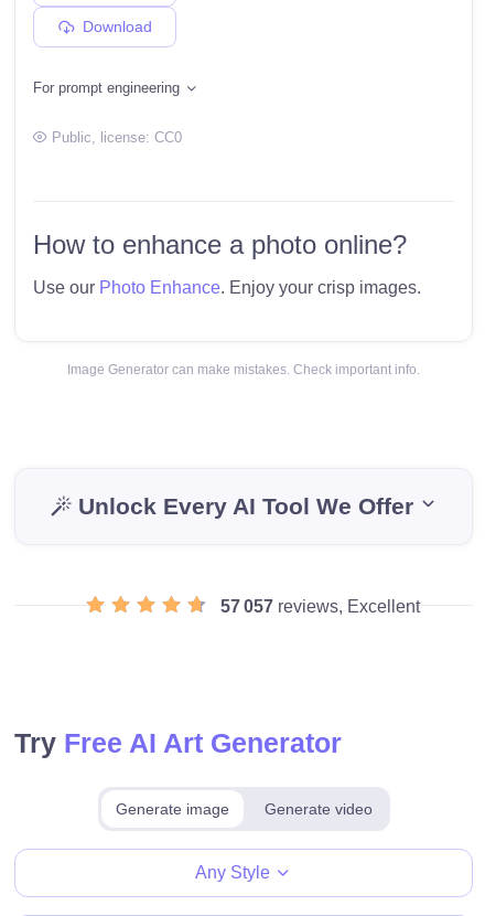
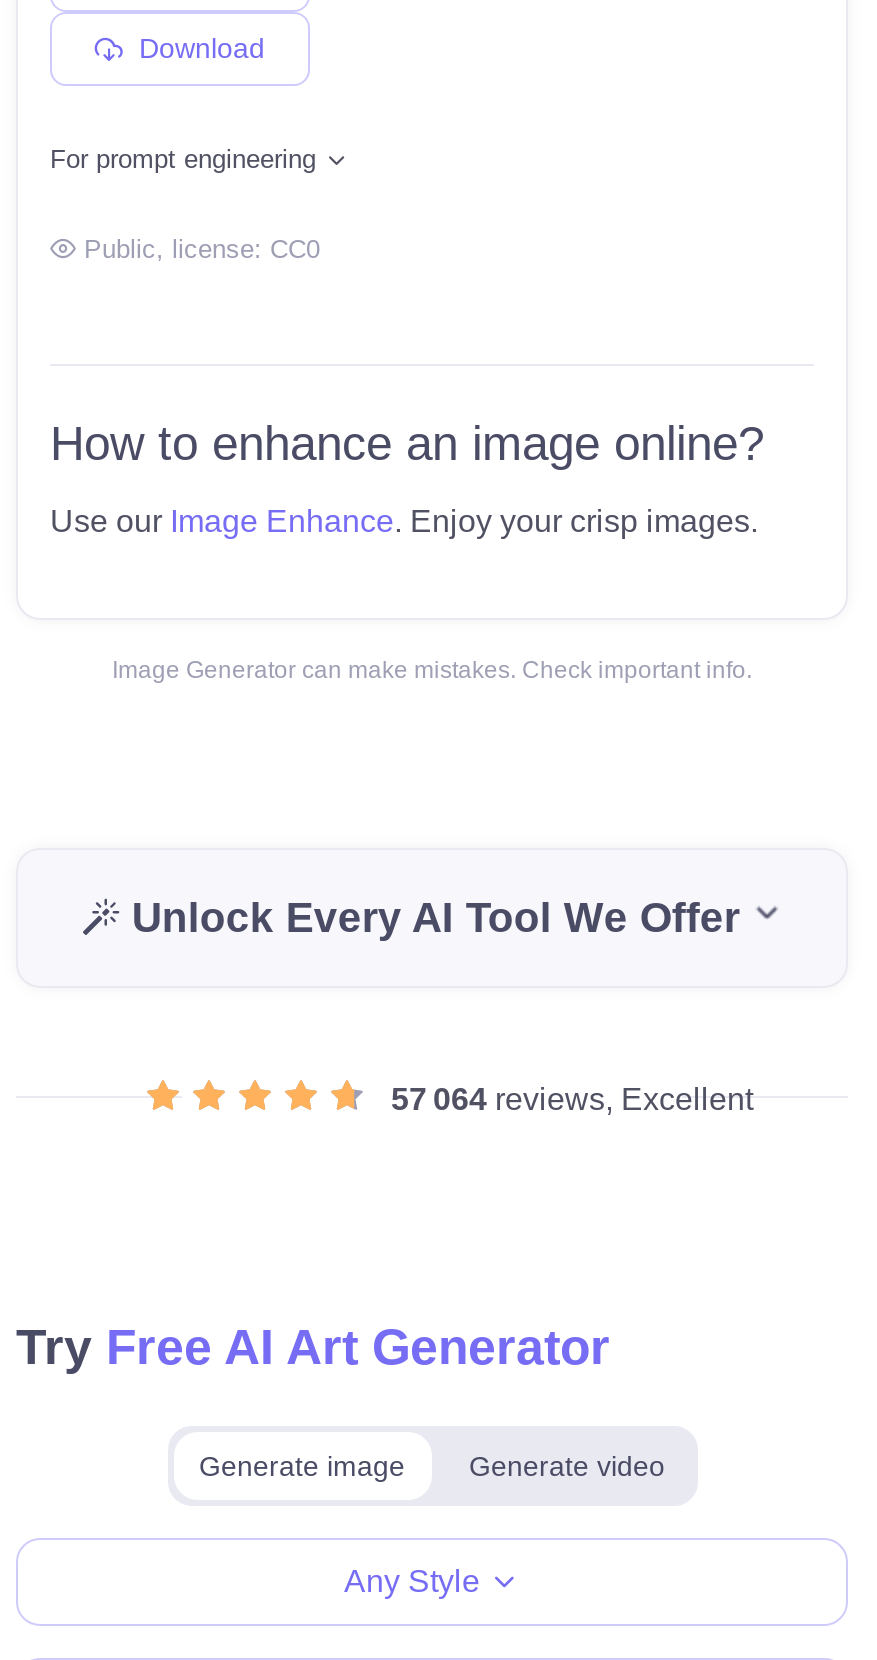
[33,229,407,259] How to enhance a photo online? -> [50,415,764,469] How to enhance an image online?
[33,278,421,296] Use our Photo Enhance. Enjoy your crisp images. -> [50,503,758,537] Use our Image Enhance. Enjoy your crisp images.
[221,597,420,615] 57 057 reviews, Excellent -> [391,1081,753,1115] 57 064 reviews, Excellent

